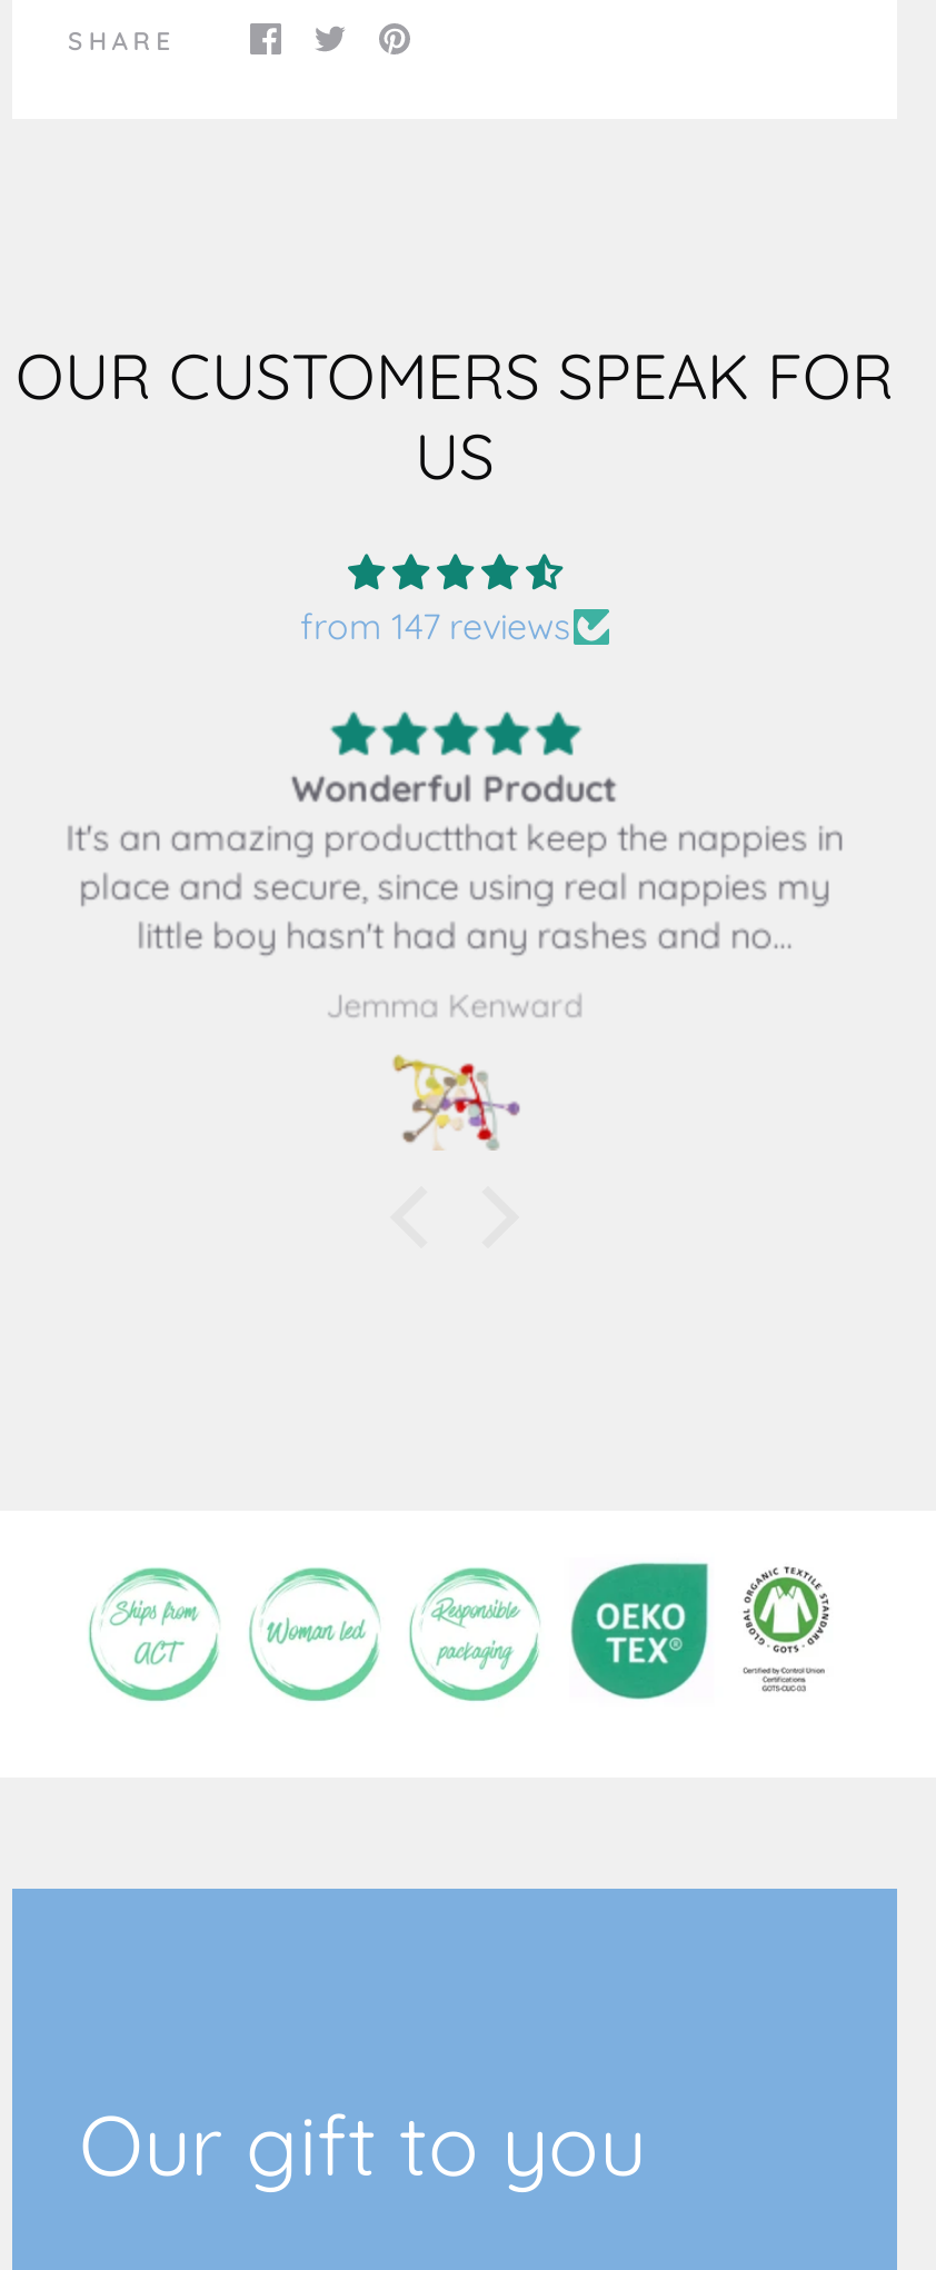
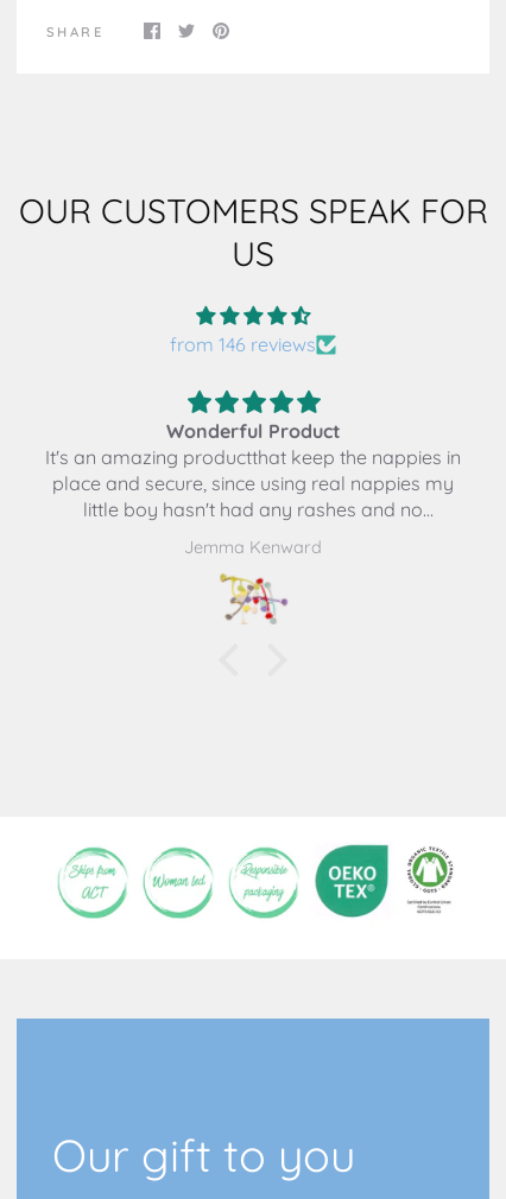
[300,604,571,649] from 147 reviews -> [170,333,316,356] from 146 reviews

